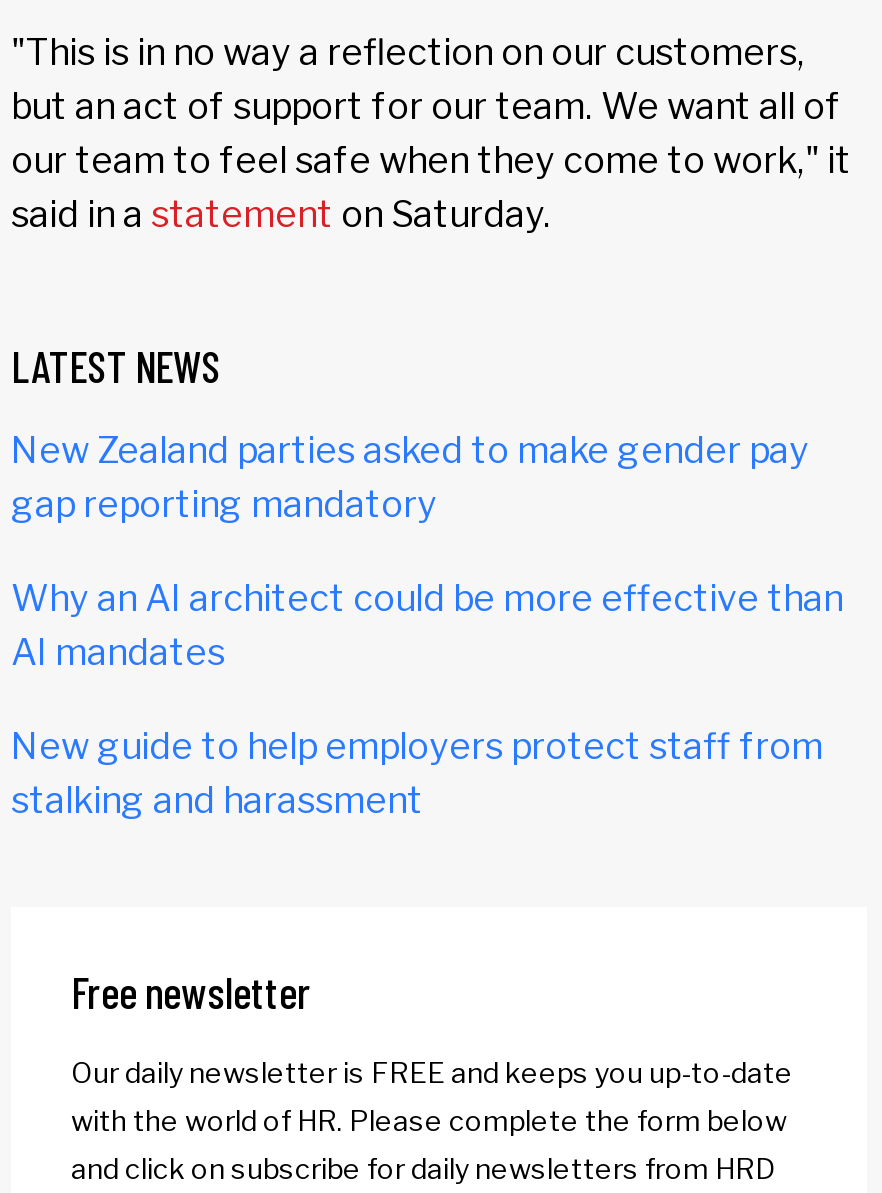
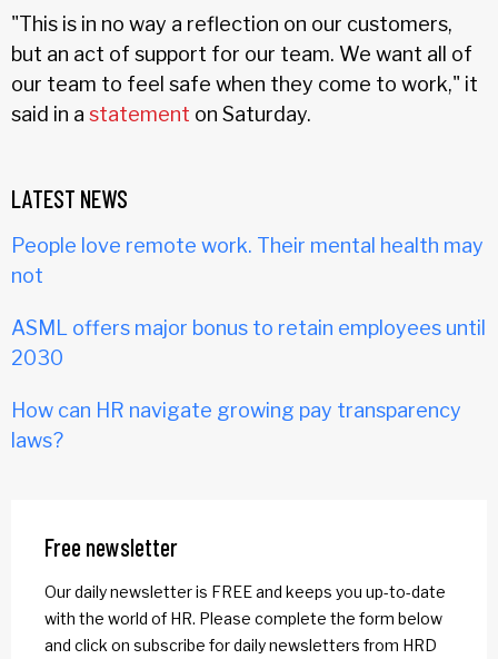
[11,429,809,525] New Zealand parties asked to make gender pay | gap reporting mandatory -> [11,234,484,287] People love remote work. Their mental health may | not
[11,577,843,673] Why an AI architect could be more effective than | AI mandates -> [11,316,486,369] ASML offers major bonus to retain employees until | 2030
[11,725,823,821] New guide to help employers protect staff from | stalking and harassment -> [11,398,461,452] How can HR navigate growing pay transparency | laws?

